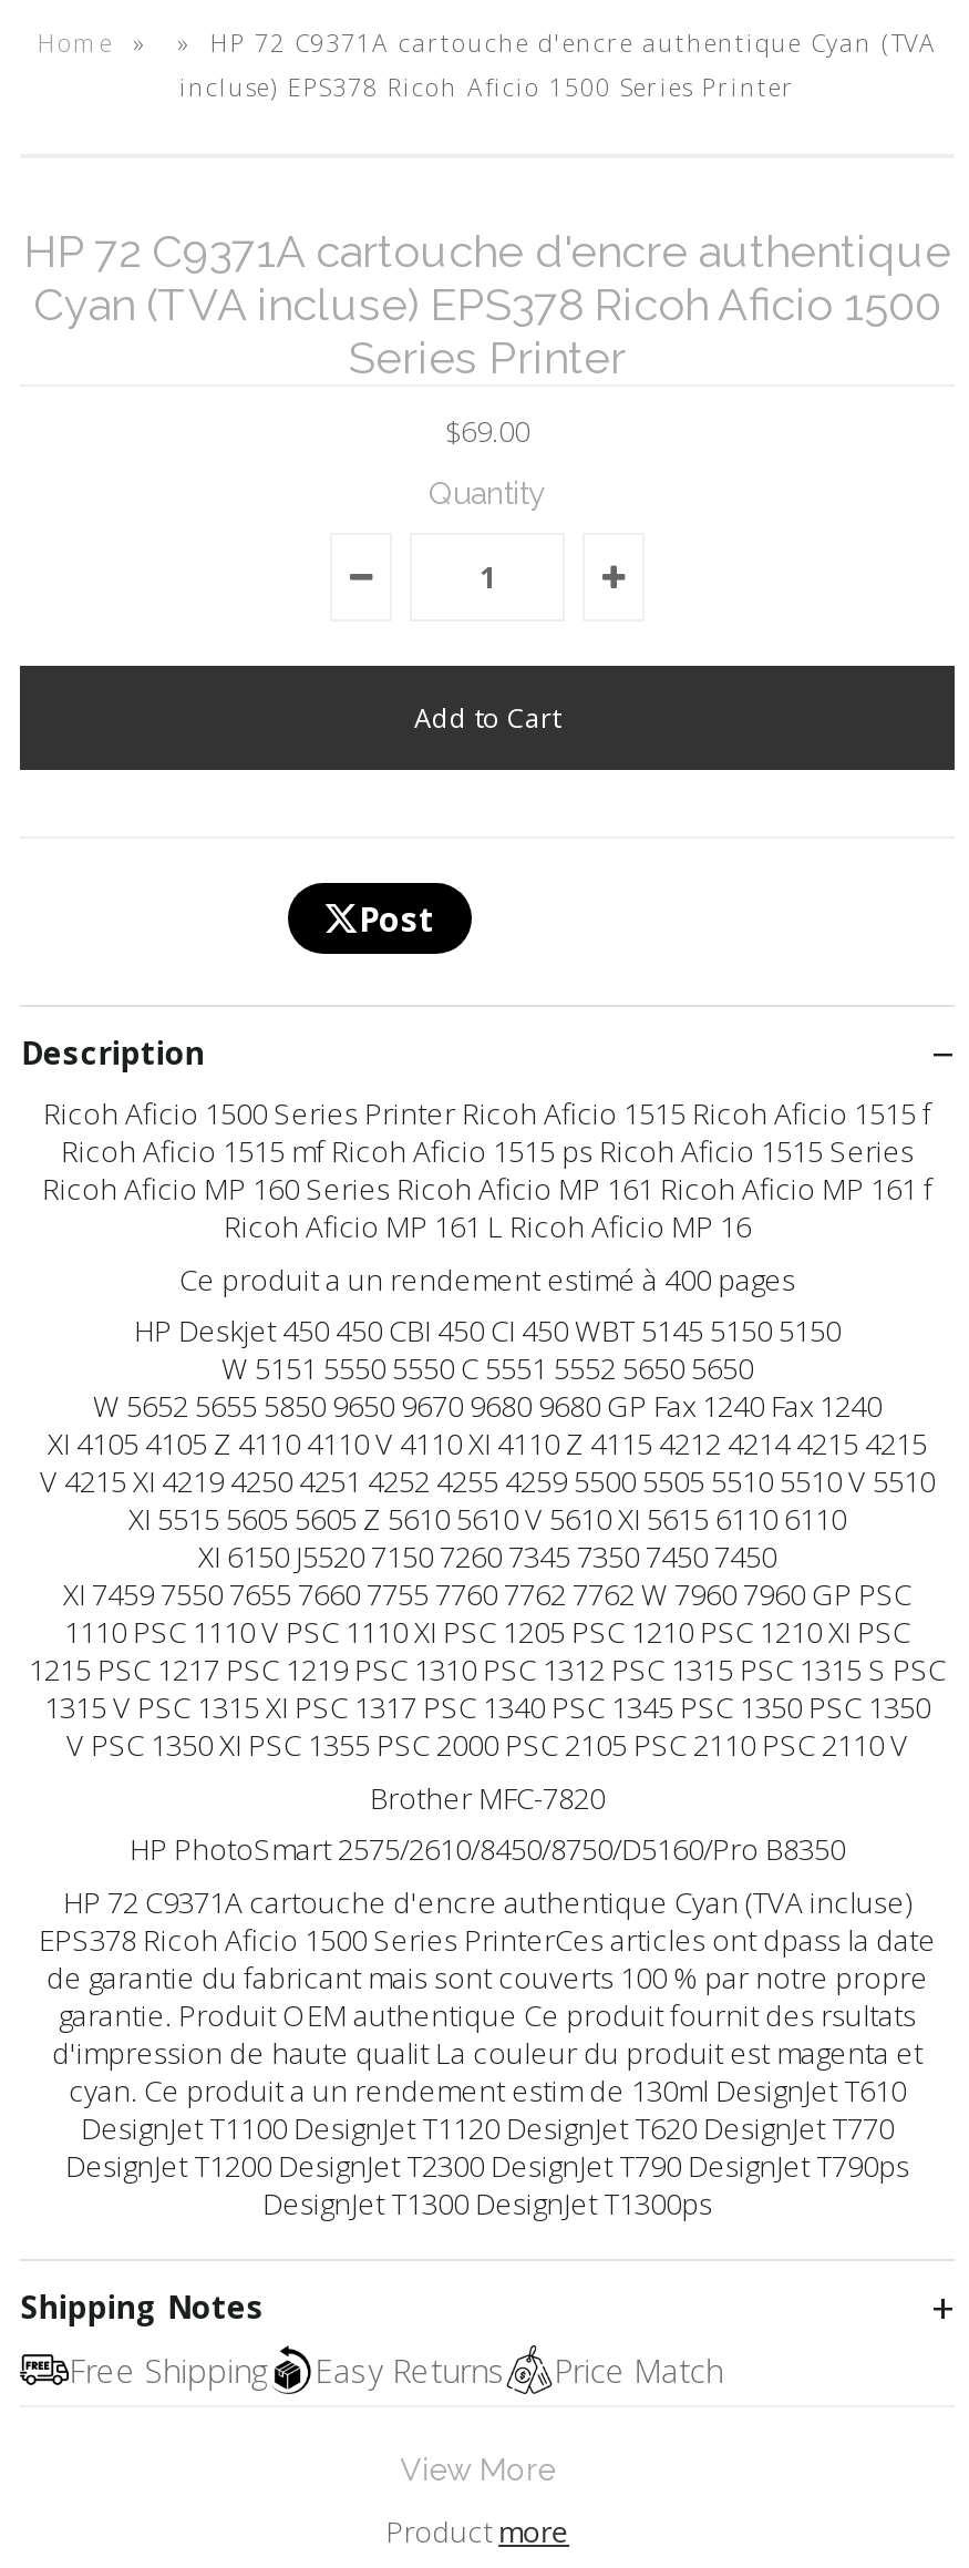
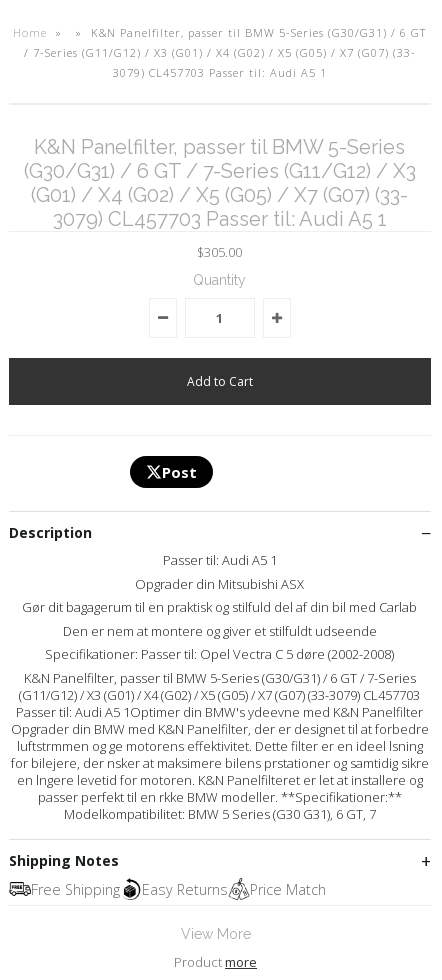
[177,25,937,103] » HP 72 C9371A cartouche d'encre authentique Cyan (TVA | incluse) EPS378 Ricoh Aficio 1500 Series Printer -> [24,25,426,80] » K&N Panelfilter, passer til BMW 5-Series (G30/G31) / 6 GT | / 7-Series (G11/G12) / X3 (G01) / X4 (G02) / X5 (G05) / X7 (G07) (33- | 3079) CL457703 Passer til: Audi A5 1
[23,225,951,384] HP 72 C9371A cartouche d'encre authentique | Cyan (TVA incluse) EPS378 Ricoh Aficio 1500 | Series Printer -> [24,135,416,231] K&N Panelfilter, passer til BMW 5-Series | (G30/G31) / 6 GT / 7-Series (G11/G12) / X3 | (G01) / X4 (G02) / X5 (G05) / X7 (G07) (33- | 3079) CL457703 Passer til: Audi A5 1
[445,411,529,451] $69.00 -> [197,243,242,261] $305.00
moved [21,475,546,1074] -> [9,272,246,542]: Quantity | Post | Description
[29,1093,946,2222] Ricoh Aficio 1500 Series Printer Ricoh Aficio 1515 Ricoh Aficio 1515 f | Ricoh Aficio 1515 mf Ricoh Aficio 1515 ps Ricoh Aficio 1515 Series | Ricoh Aficio MP 160 Series Ricoh Aficio MP 161 Ricoh Aficio MP 161 f | Ricoh Aficio MP 161 L Ricoh Aficio MP 16 | Ce produit a un rendement estimé à 400 pages | HP Deskjet 450 450 CBI 450 CI 450 WBT 5145 5150 5150 | W 5151 5550 5550 C 5551 5552 5650 5650 | W 5652 5655 5850 9650 9670 9680 9680 GP Fax 1240 Fax 1240 | XI 4105 4105 Z 4110 4110 V 4110 XI 4110 Z 4115 4212 4214 4215 4215 | V 4215 XI 4219 4250 4251 4252 4255 4259 5500 5505 5510 5510 V 5510 | XI 5515 5605 5605 Z 5610 5610 V 5610 XI 5615 6110 6110 | XI 6150 J5520 7150 7260 7345 7350 7450 7450 | XI 7459 7550 7655 7660 7755 7760 7762 7762 W 7960 7960 GP PSC | 1110 PSC 1110 V PSC 1110 XI PSC 1205 PSC 1210 PSC 1210 XI PSC | 1215 PSC 1217 PSC 1219 PSC 1310 PSC 1312 PSC 1315 PSC 1315 S PSC | 1315 V PSC 1315 XI PSC 1317 PSC 1340 PSC 1345 PSC 1350 PSC 1350 | V PSC 1350 XI PSC 1355 PSC 2000 PSC 2105 PSC 2110 PSC 2110 V | Brother MFC-7820 | HP PhotoSmart 2575/2610/8450/8750/D5160/Pro B8350 | HP 72 C9371A cartouche d'encre authentique Cyan (TVA incluse) | EPS378 Ricoh Aficio 1500 Series PrinterCes articles ont dpass la date | de garantie du fabricant mais sont couverts 100 % par notre propre | garantie. Produit OEM authentique Ce produit fournit des rsultats | d'impression de haute qualit La couleur du produit est magenta et | cyan. Ce produit a un rendement estim de 130ml DesignJet T610 | DesignJet T1100 DesignJet T1120 DesignJet T620 DesignJet T770 | DesignJet T1200 DesignJet T2300 DesignJet T790 DesignJet T790ps | DesignJet T1300 DesignJet T1300ps -> [11,551,429,822] Passer til: Audi A5 1 | Opgrader din Mitsubishi ASX | Gør dit bagagerum til en praktisk og stilfuld del af din bil med Carlab | Den er nem at montere og giver et stilfuldt udseende | Specifikationer: Passer til: Opel Vectra C 5 døre (2002-2008) | K&N Panelfilter, passer til BMW 5-Series (G30/G31) / 6 GT / 7-Series | (G11/G12) / X3 (G01) / X4 (G02) / X5 (G05) / X7 (G07) (33-3079) CL457703 | Passer til: Audi A5 1Optimer din BMW's ydeevne med K&N Panelfilter | Opgrader din BMW med K&N Panelfilter, der er designet til at forbedre | luftstrmmen og ge motorens effektivitet. Dette filter er en ideel lsning | for bilejere, der nsker at maksimere bilens prstationer og samtidig sikre | en lngere levetid for motoren. K&N Panelfilteret er let at installere og | passer perfekt til en rkke BMW modeller. **Specifikationer:** | Modelkompatibilitet: BMW 5 Series (G30 G31), 6 GT, 7

